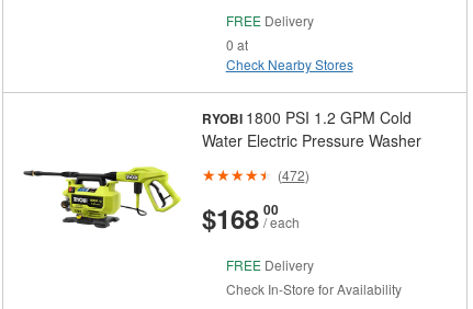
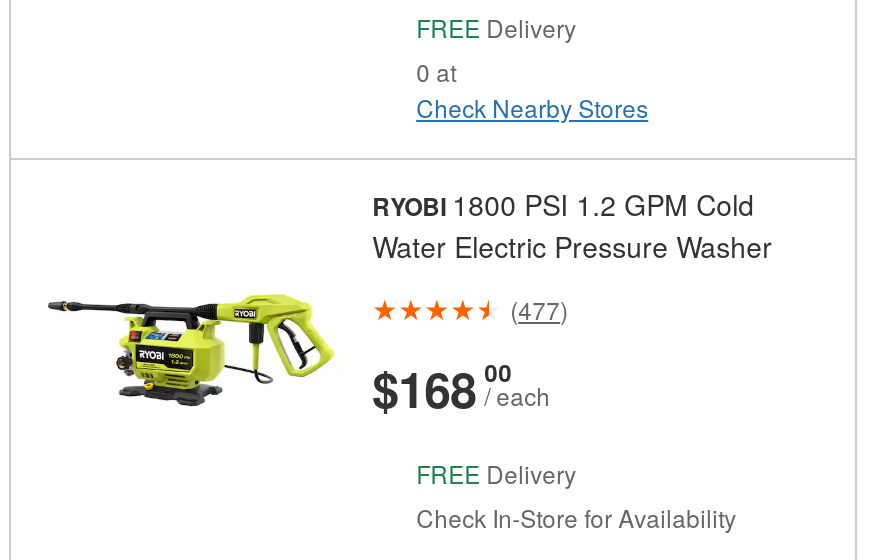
[277,165,309,184] (472) -> [510,292,568,326] (477)

